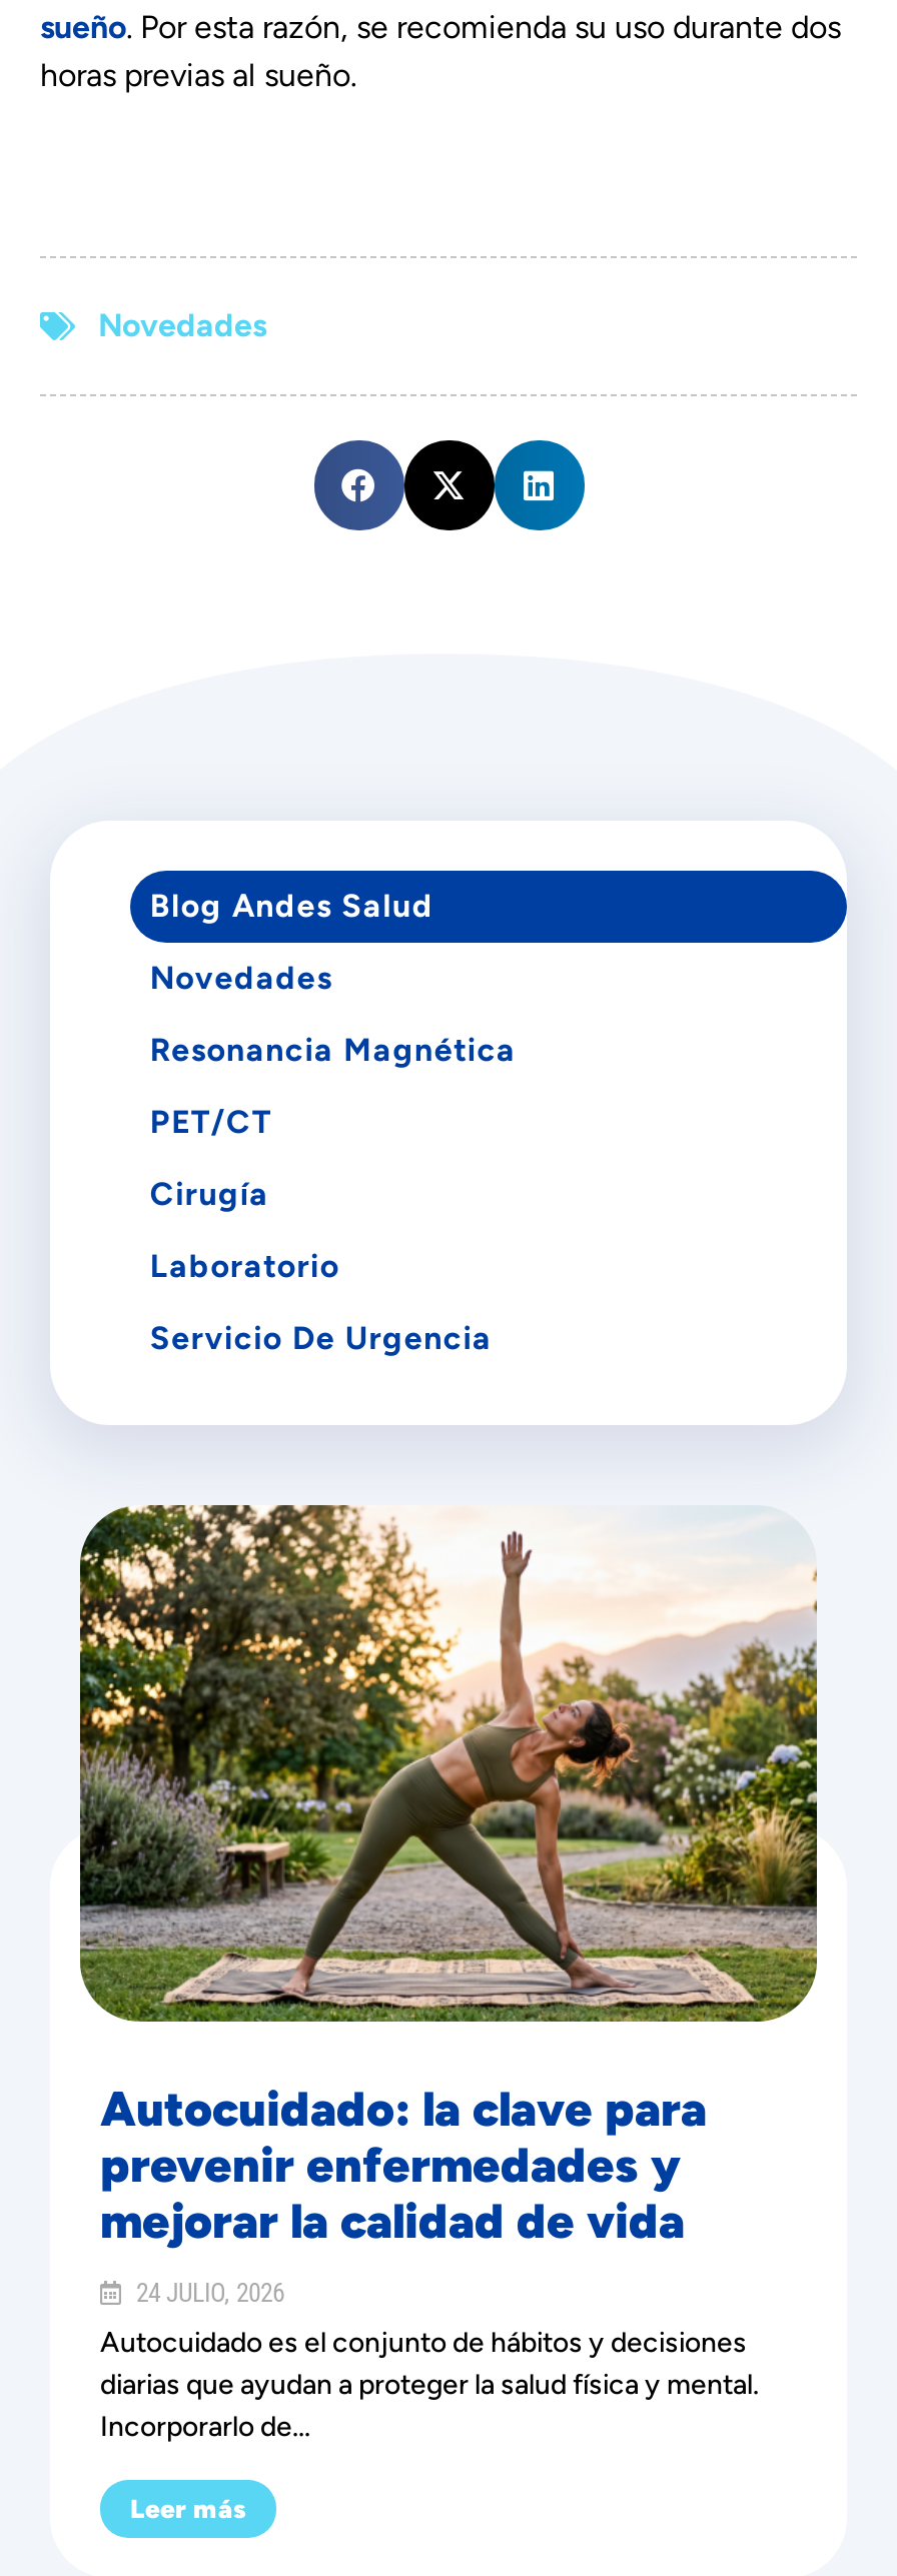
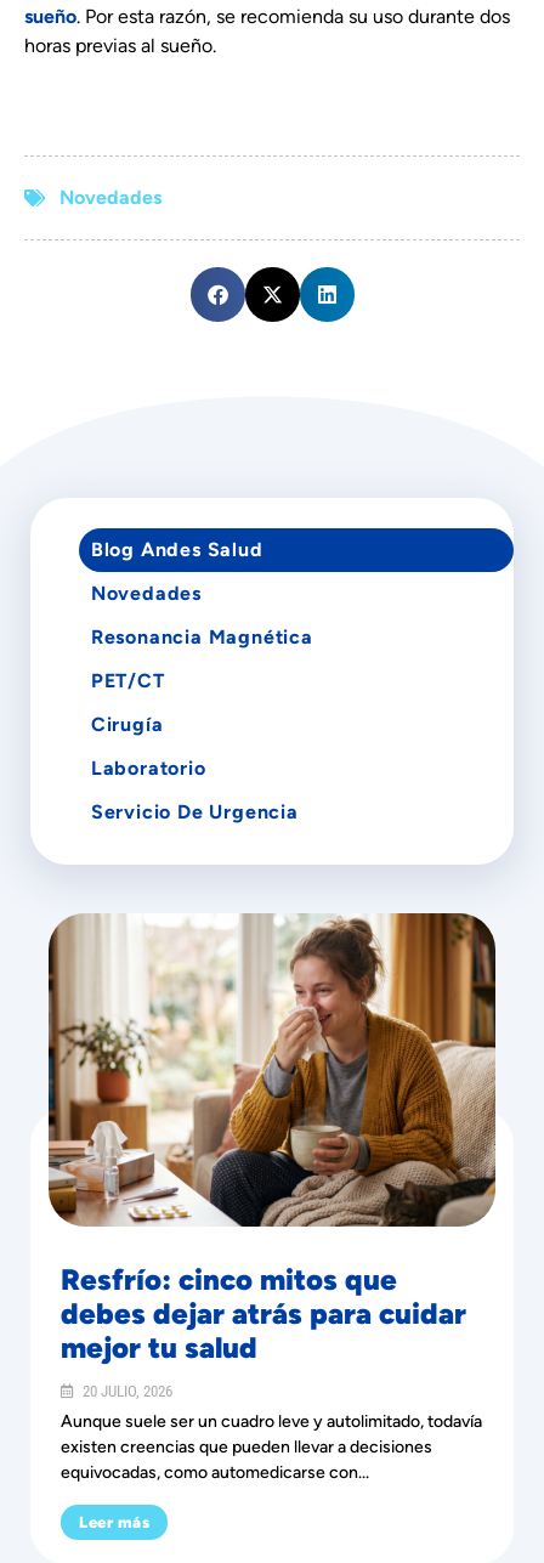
[78,1503,819,2249] [image] | Autocuidado: la clave para | prevenir enfermedades y | mejorar la calidad de vida -> [47,912,497,1365] [image] | Resfrío: cinco mitos que | debes dejar atrás para cuidar | mejor tu salud
[130,2277,284,2307] 24 JULIO, 2026 -> [79,1382,172,1400] 20 JULIO, 2026
[100,2325,759,2443] Autocuidado es el conjunto de hábitos y decisiones | diarias que ayudan a proteger la salud física y mental. | Incorporarlo de... -> [61,1411,482,1482] Aunque suele ser un cuadro leve y autolimitado, todavía | existen creencias que pueden llevar a decisiones | equivocadas, como automedicarse con...

